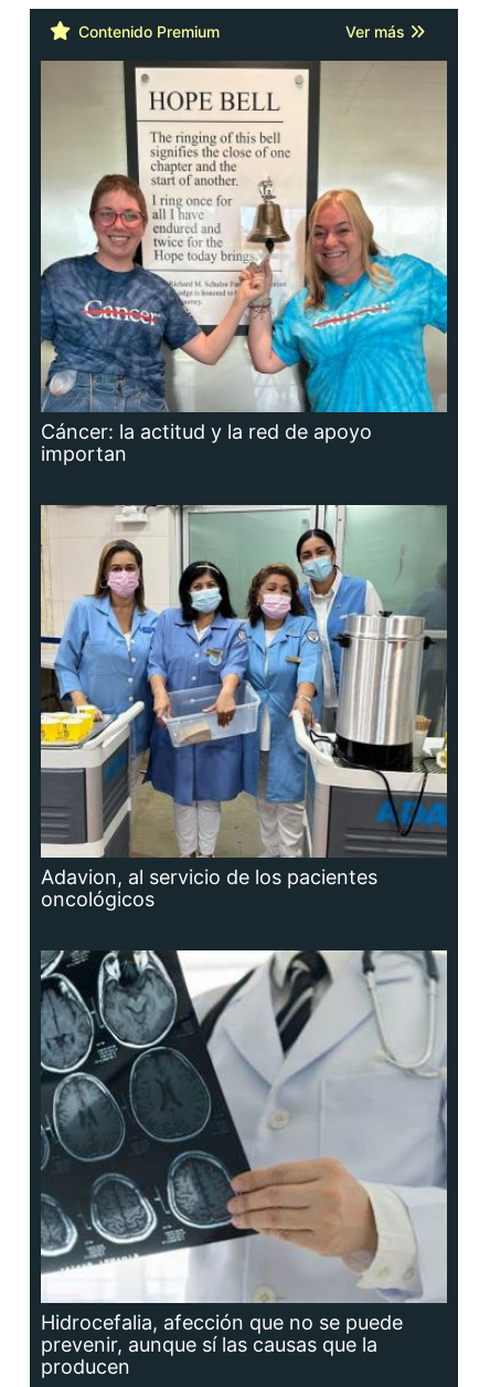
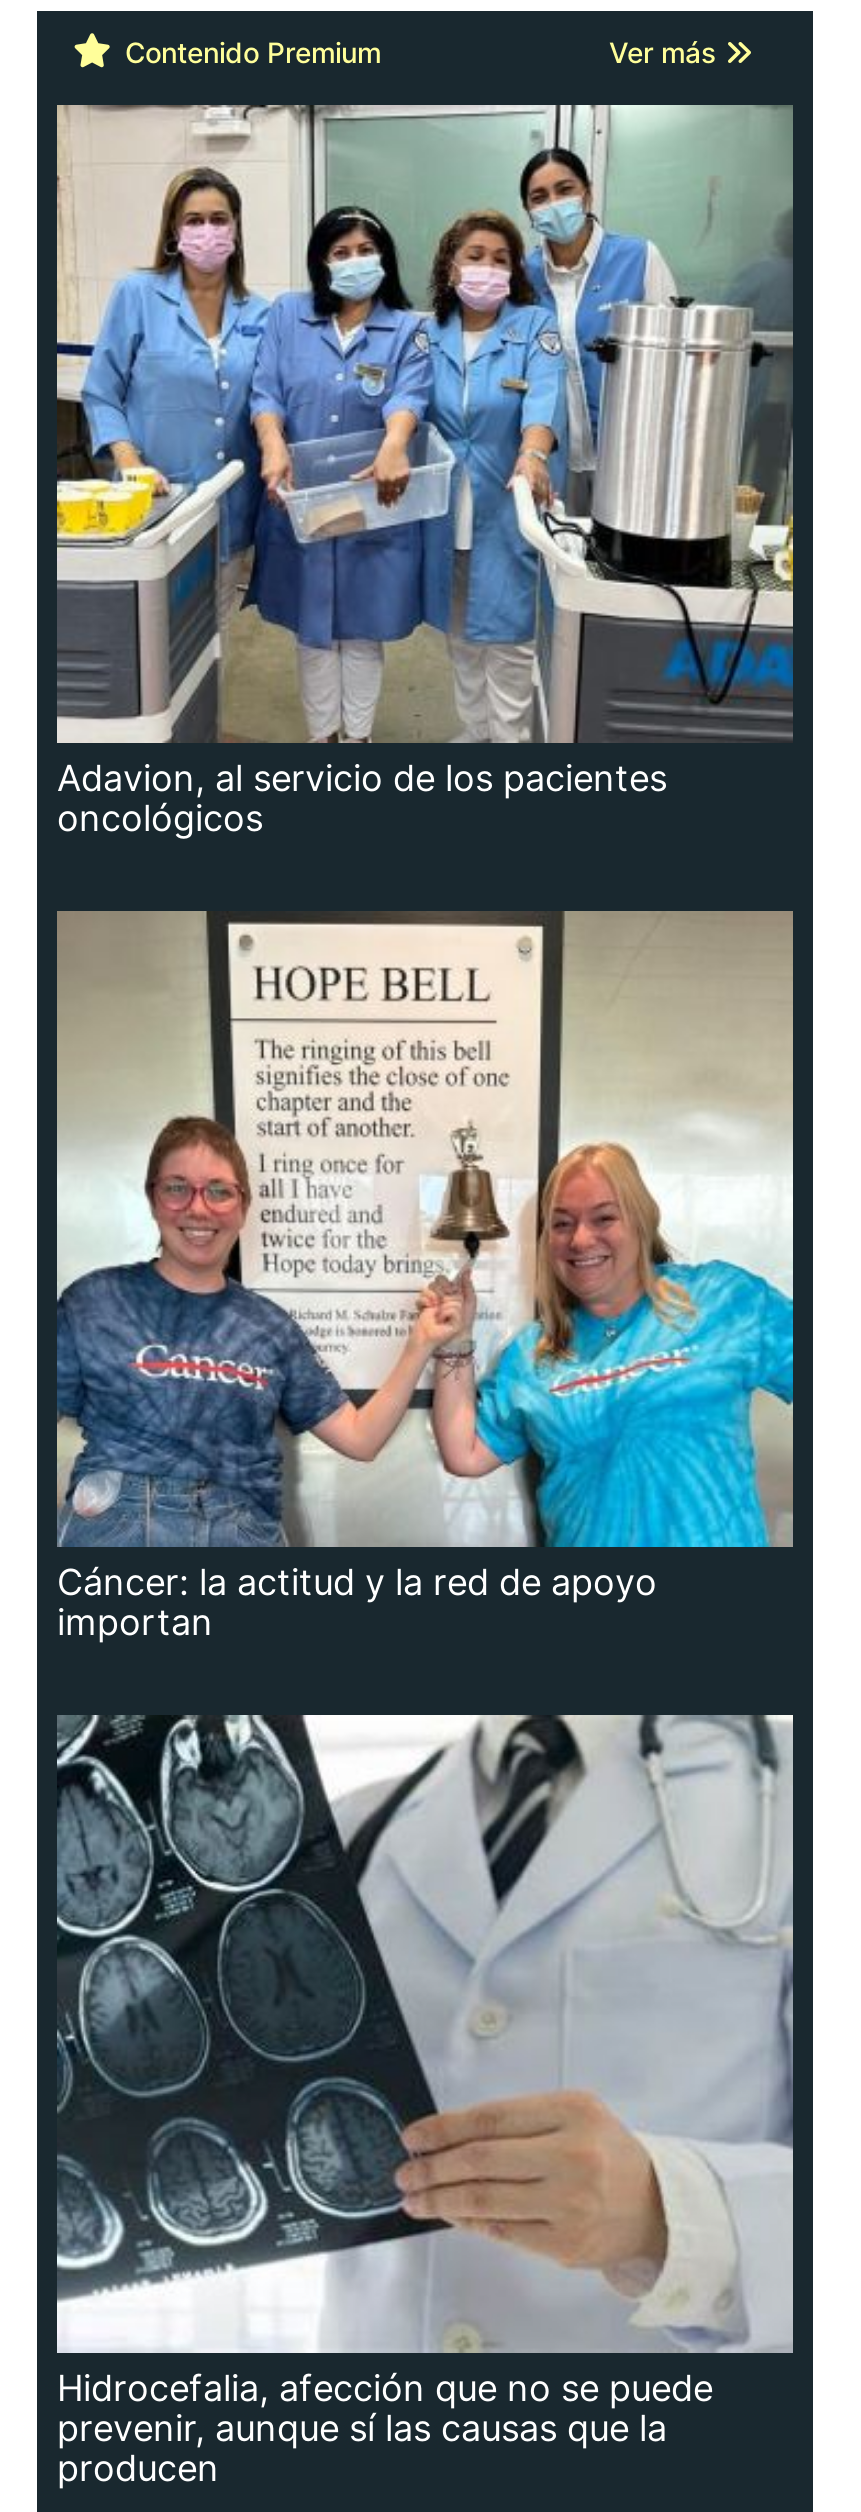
moved [39,61,449,466] -> [53,911,797,1643]: [image] | Cáncer: la actitud y la red de apoyo | importan
moved [40,504,448,911] -> [55,103,795,838]: [image] | Adavion, al servicio de los pacientes | oncológicos

